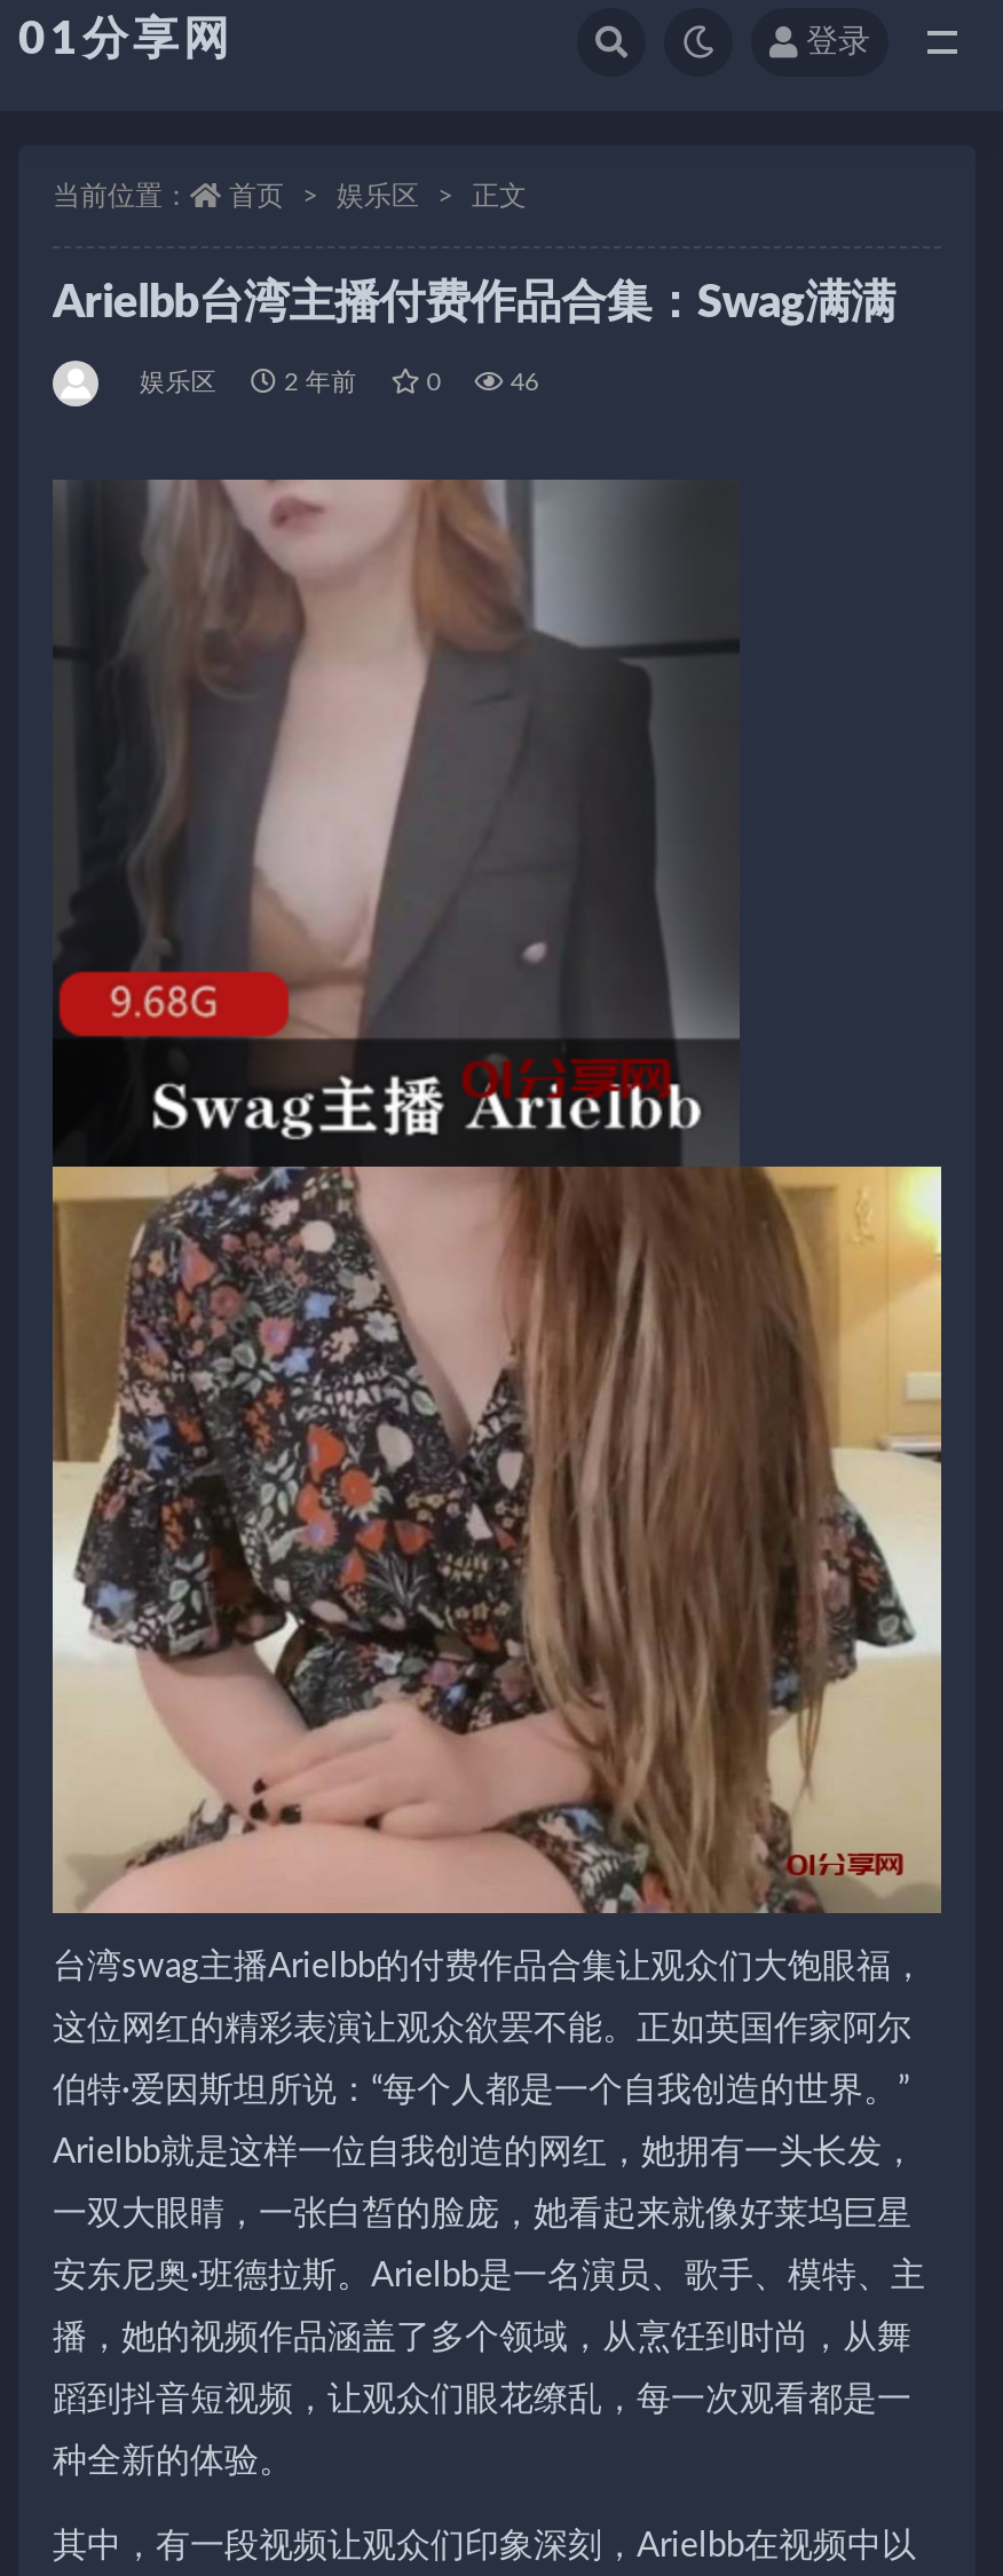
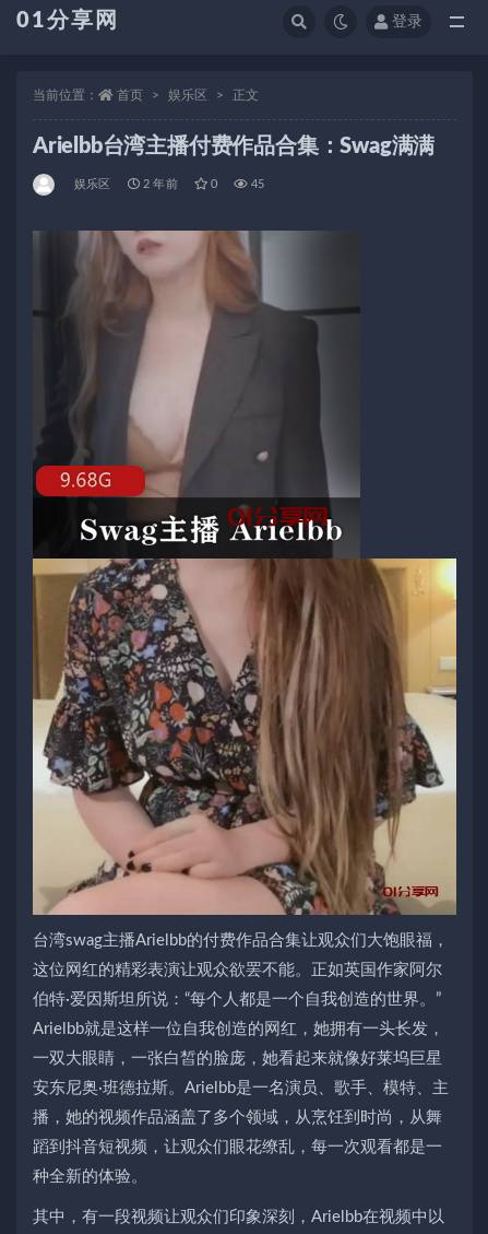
[503,370,539,395] 46 -> [247,178,264,190] 45

